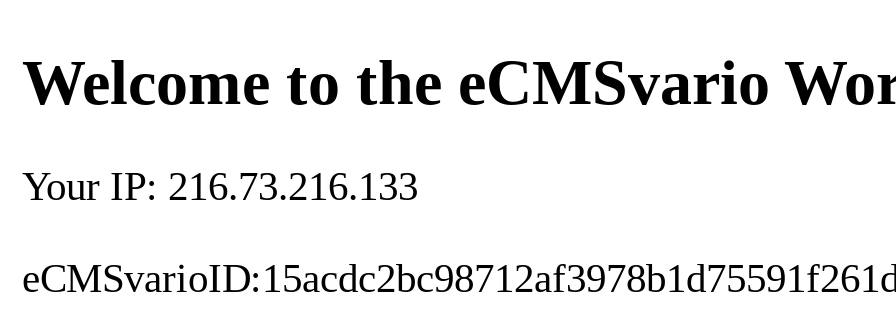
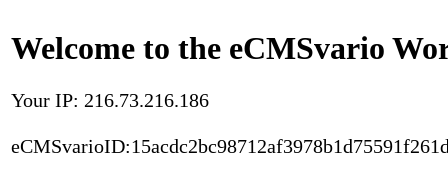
[22,164,418,208] Your IP: 216.73.216.133 -> [11,89,209,111] Your IP: 216.73.216.186

